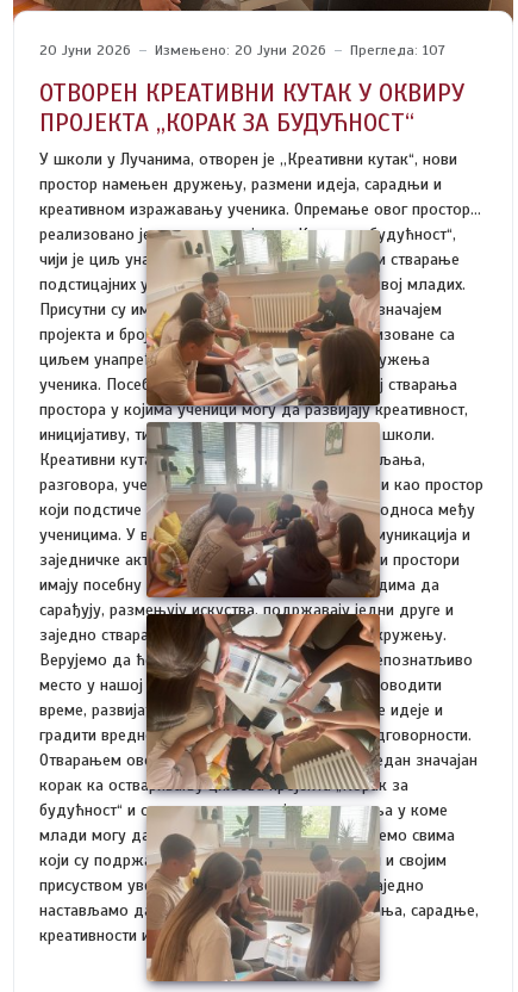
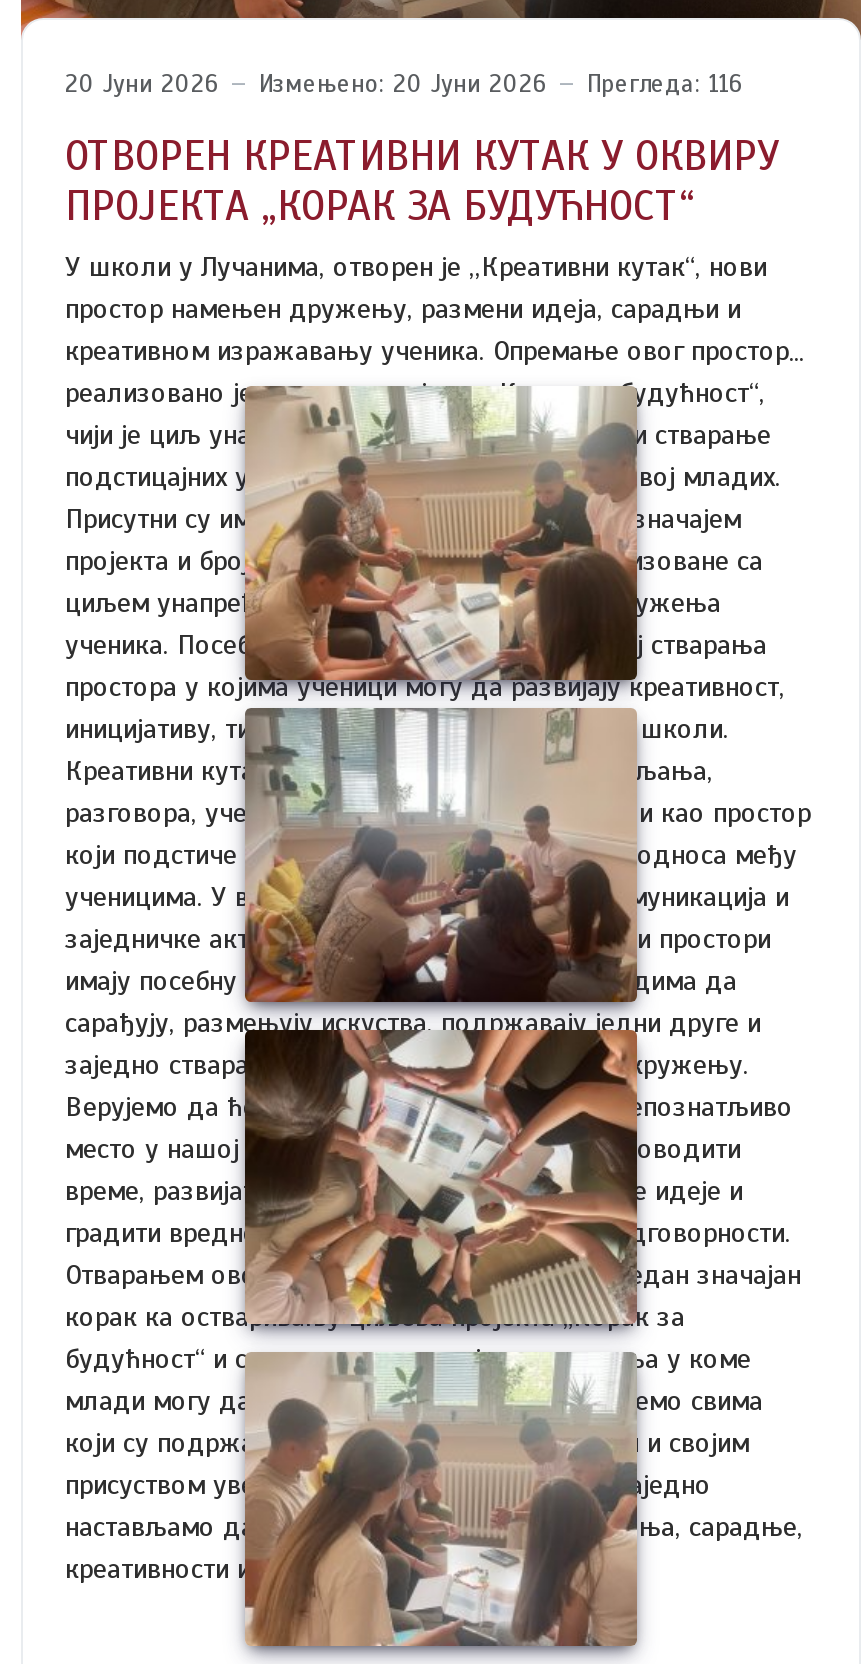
[39,40,445,59] 20 Јуни 2026 Измењено: 20 Јуни 2026 Прегледа: 107 -> [65,68,743,100] 20 Јуни 2026 Измењено: 20 Јуни 2026 Прегледа: 116

